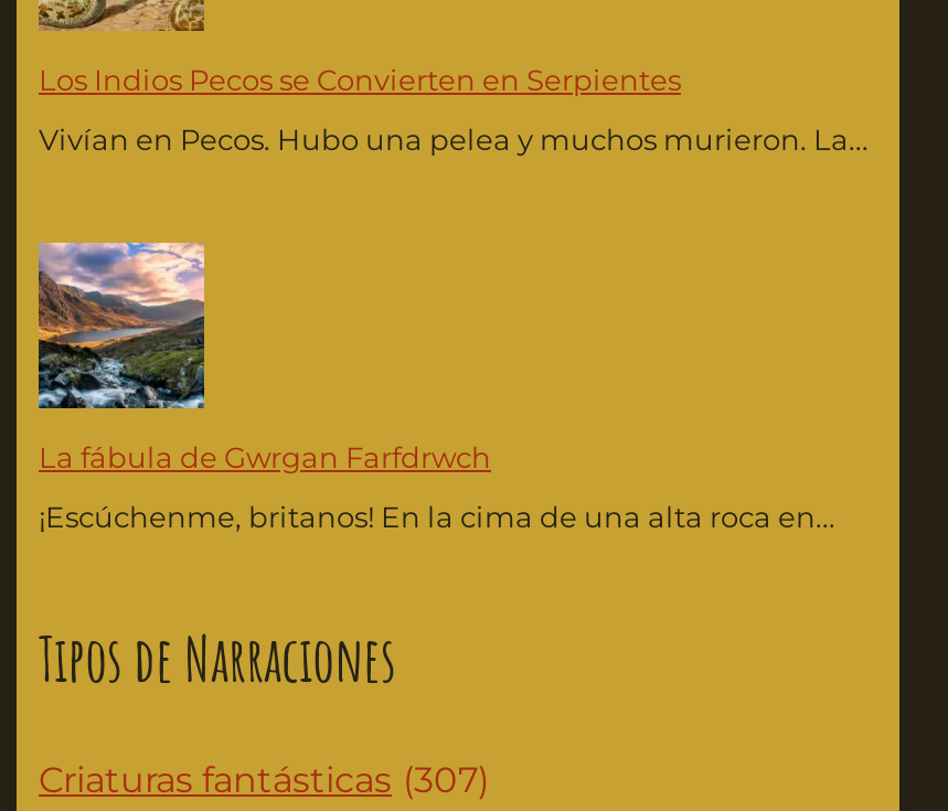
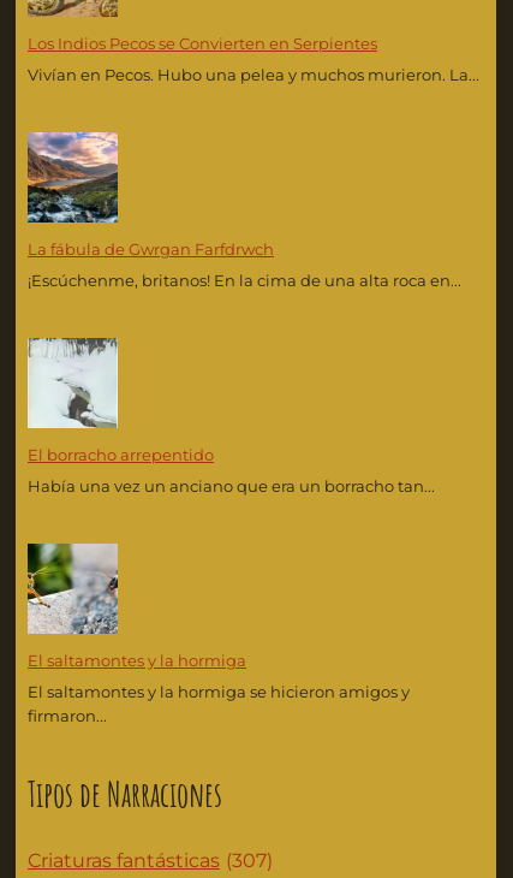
none -> [26,542,410,726] [image] | El saltamontes y la hormiga | El saltamontes y la hormiga se hicieron amigos y | firmaron...
none -> [28,337,435,496] [image] | El borracho arrepentido | Había una vez un anciano que era un borracho tan...

